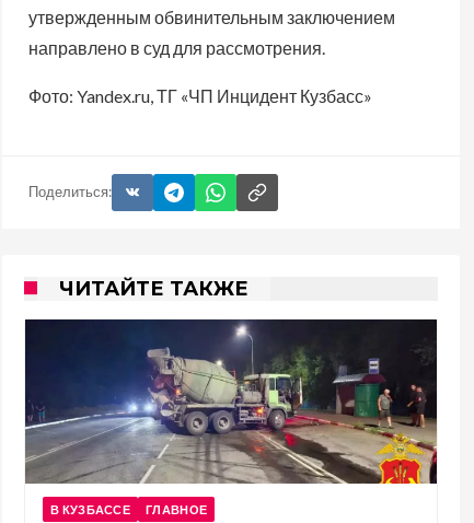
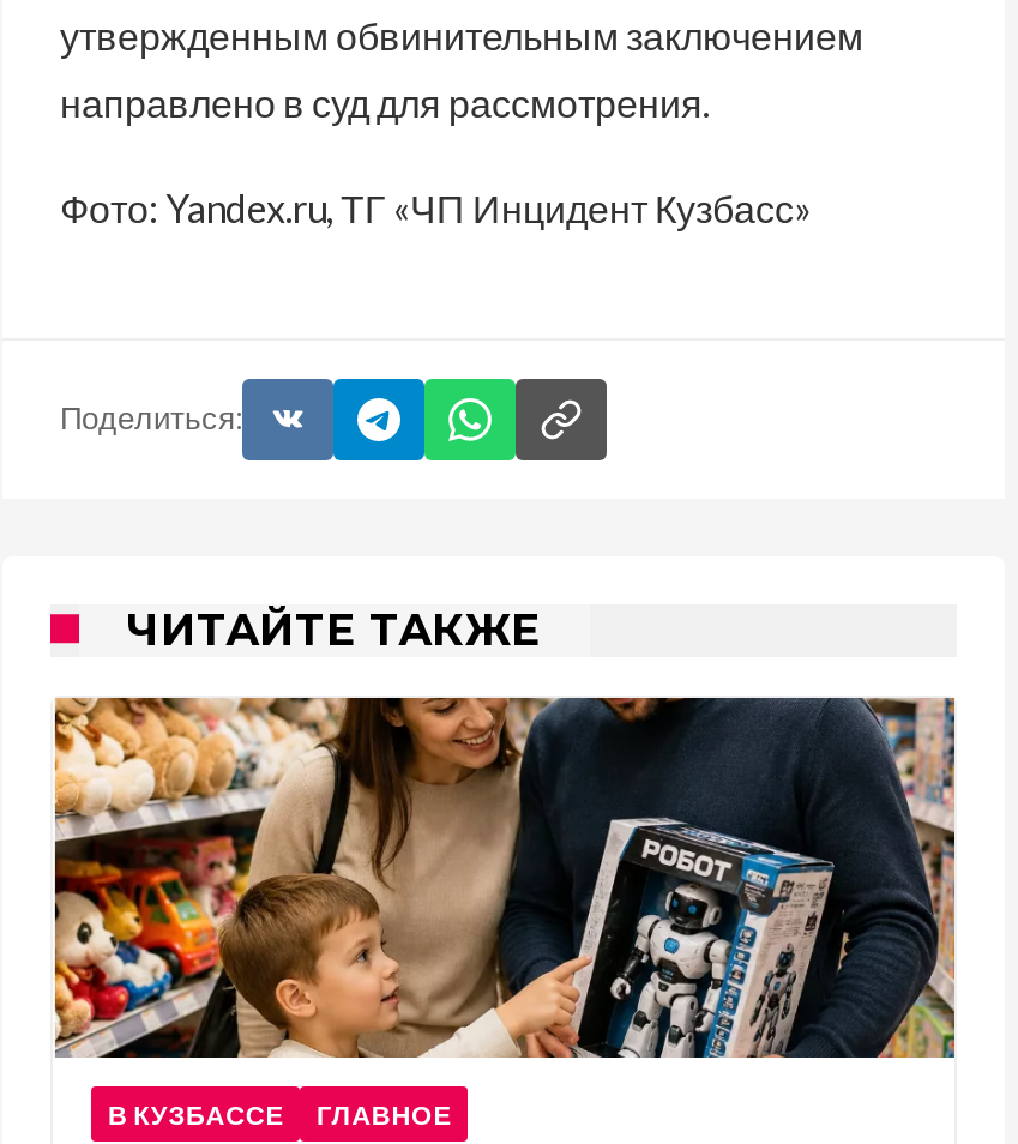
[24,318,438,485] [image] -> [53,696,957,1060] [image]

